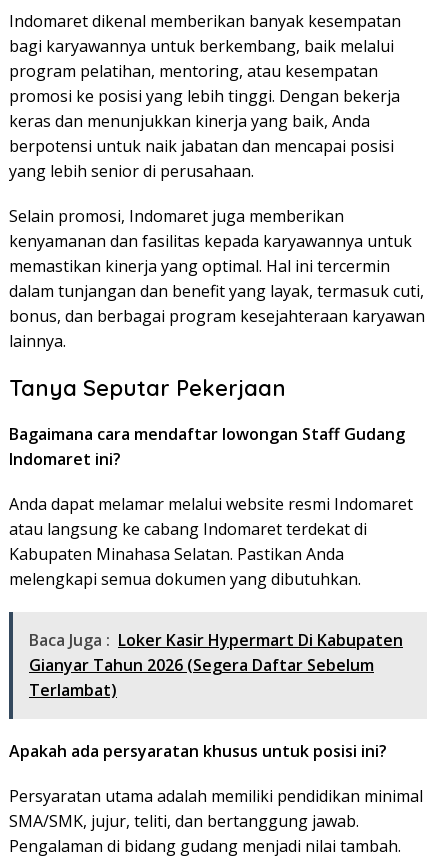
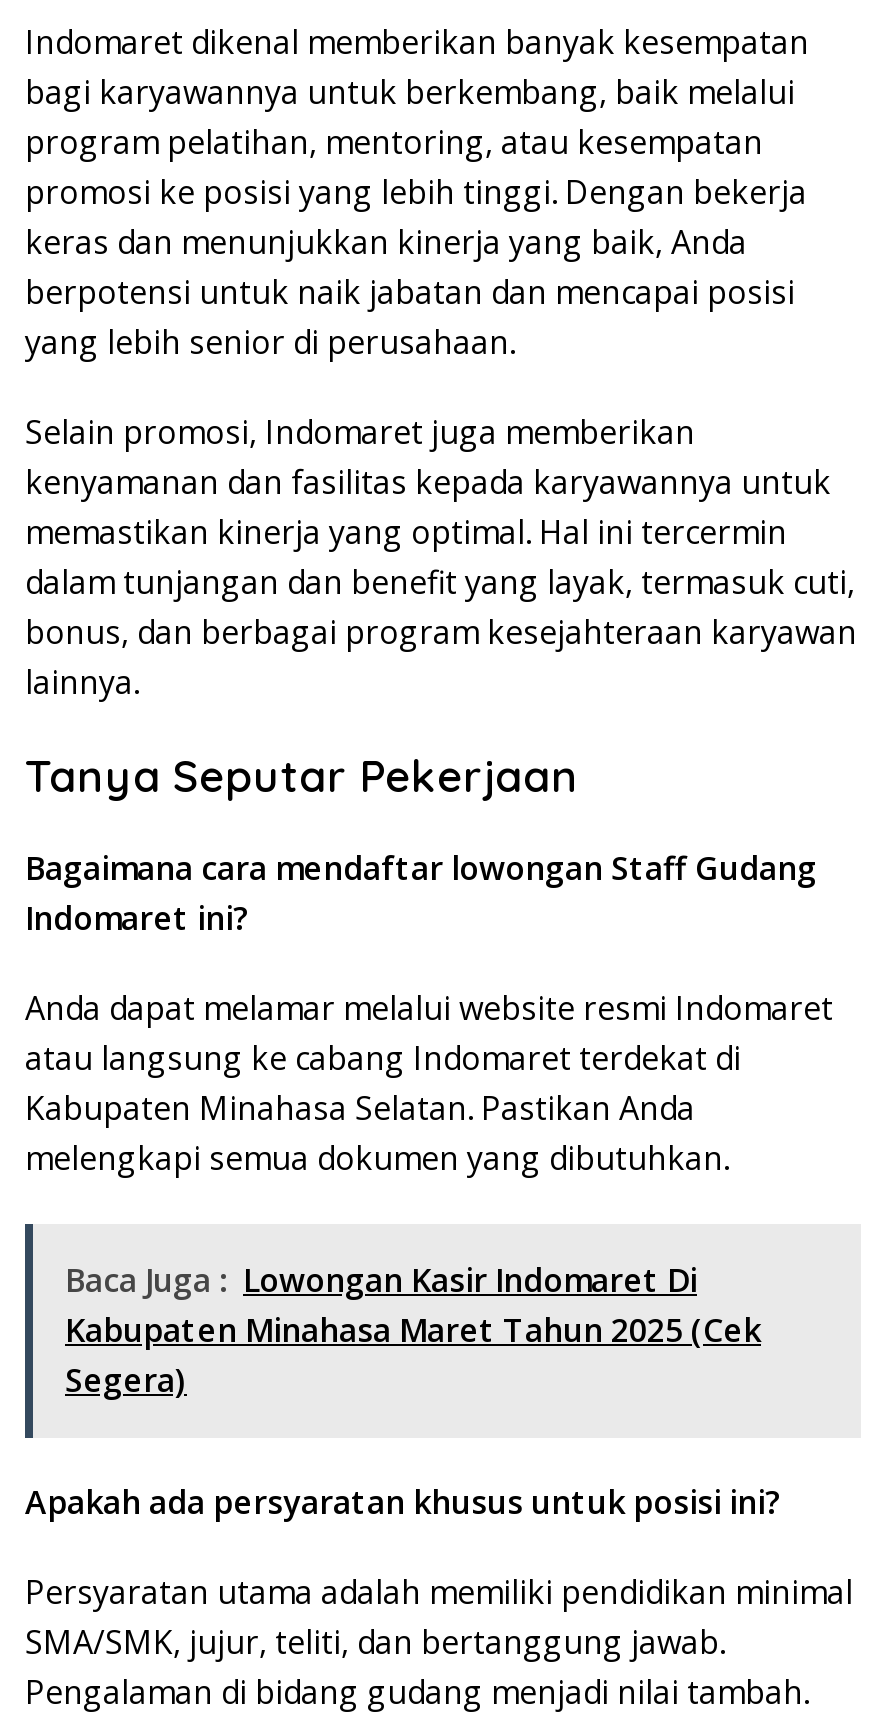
[29,629,403,701] Baca Juga : Loker Kasir Hypermart Di Kabupaten | Gianyar Tahun 2026 (Segera Daftar Sebelum | Terlambat) -> [65,1259,761,1403] Baca Juga : Lowongan Kasir Indomaret Di | Kabupaten Minahasa Maret Tahun 2025 (Cek | Segera)

